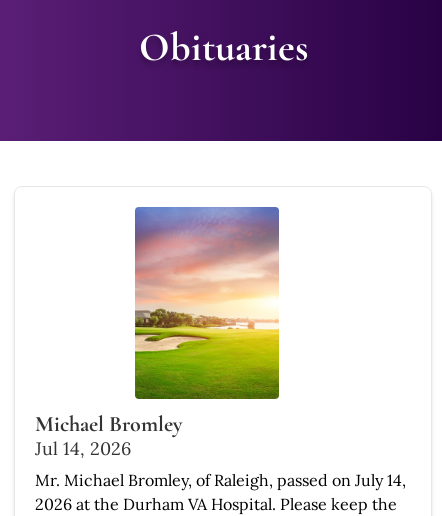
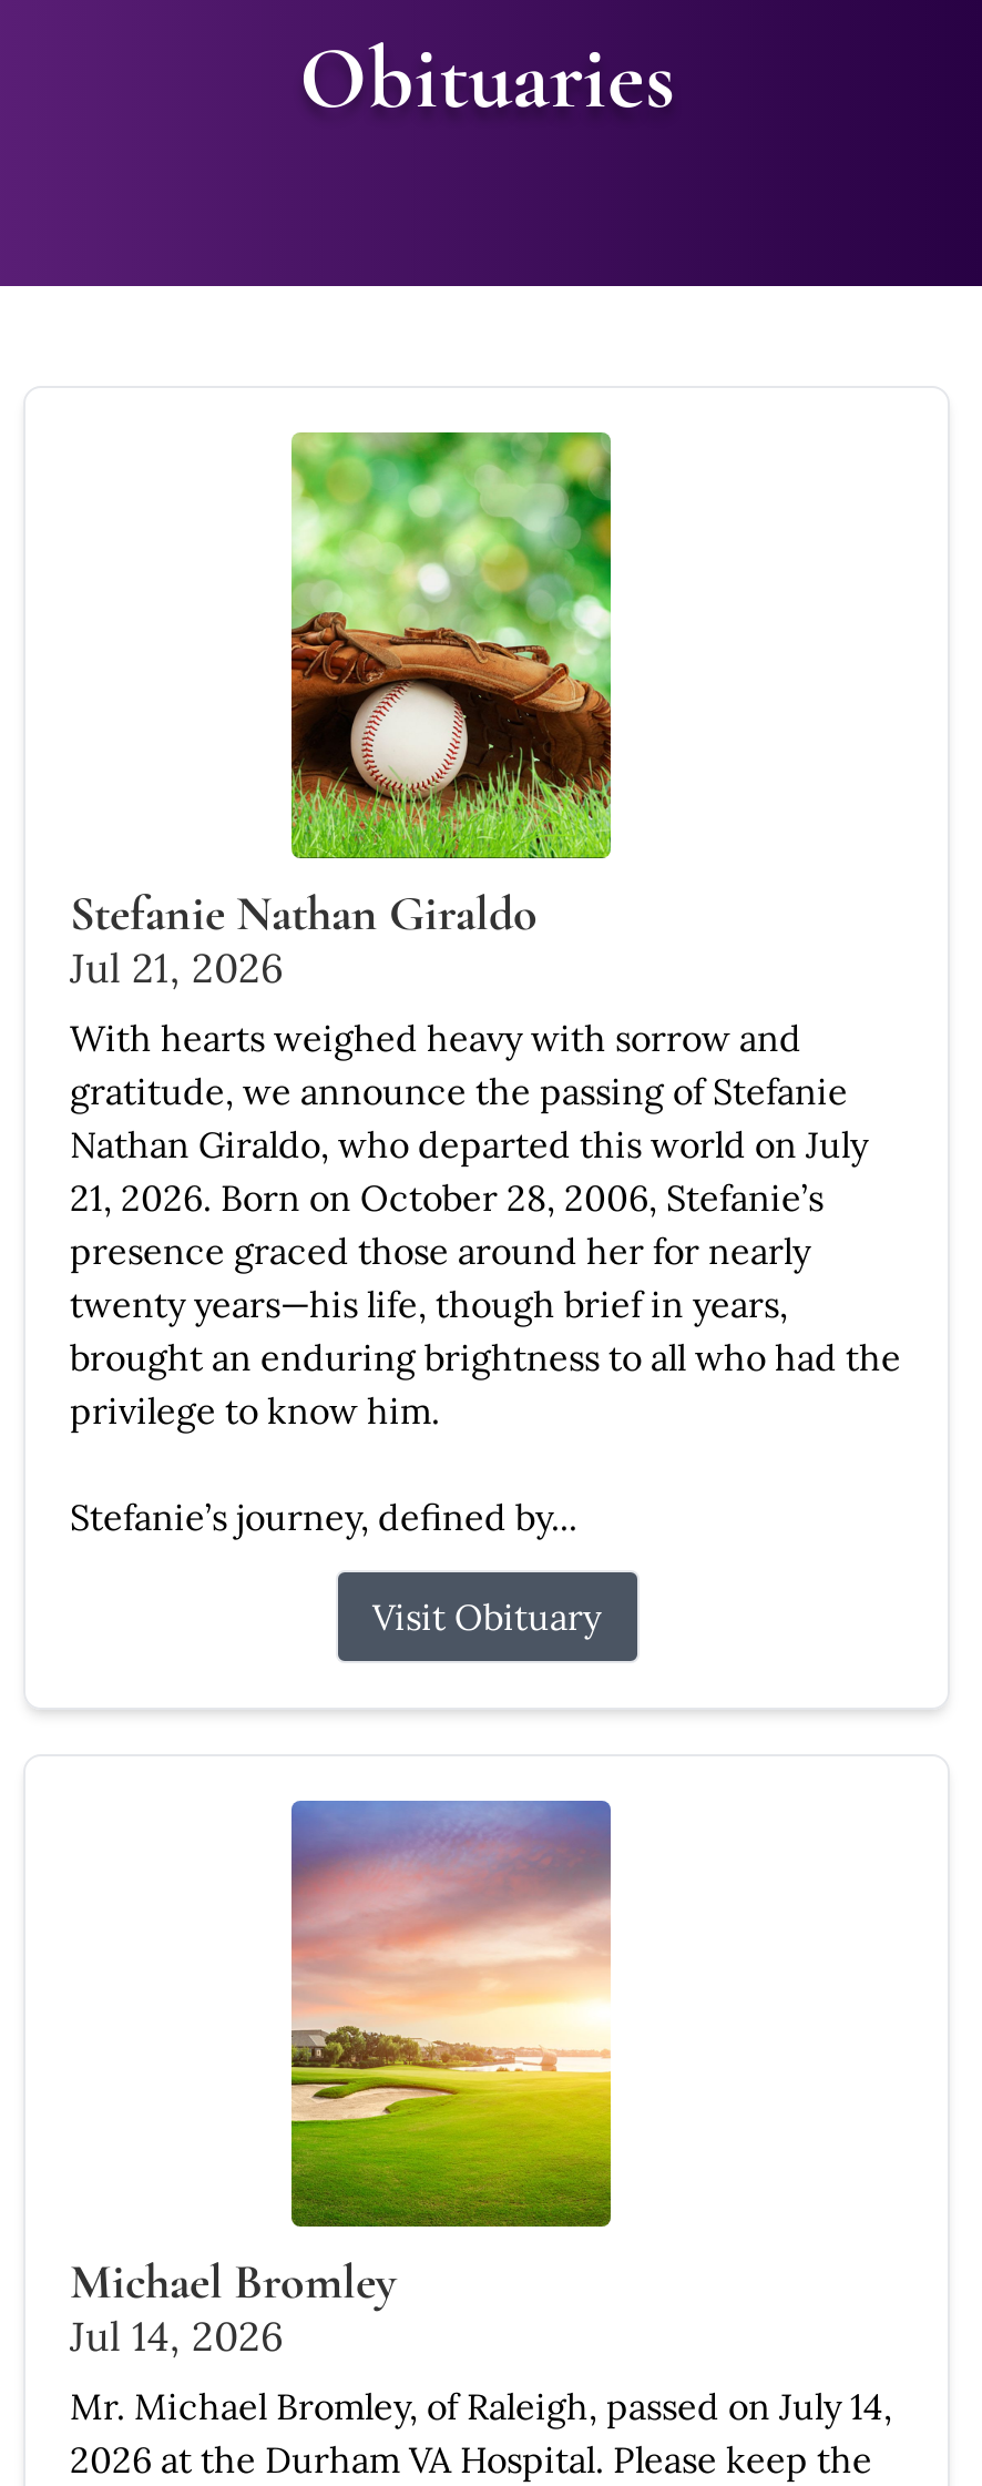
none -> [70,430,901,1639] [image] | Stefanie Nathan Giraldo | Jul 21, 2026 | With hearts weighed heavy with sorrow and | gratitude, we announce the passing of Stefanie | Nathan Giraldo, who departed this world on July | 21, 2026. Born on October 28, 2006, Stefanie’s | presence graced those around her for nearly | twenty years—his life, though brief in years, | brought an enduring brightness to all who had the | privilege to know him. | Stefanie’s journey, defined by... | Visit Obituary

